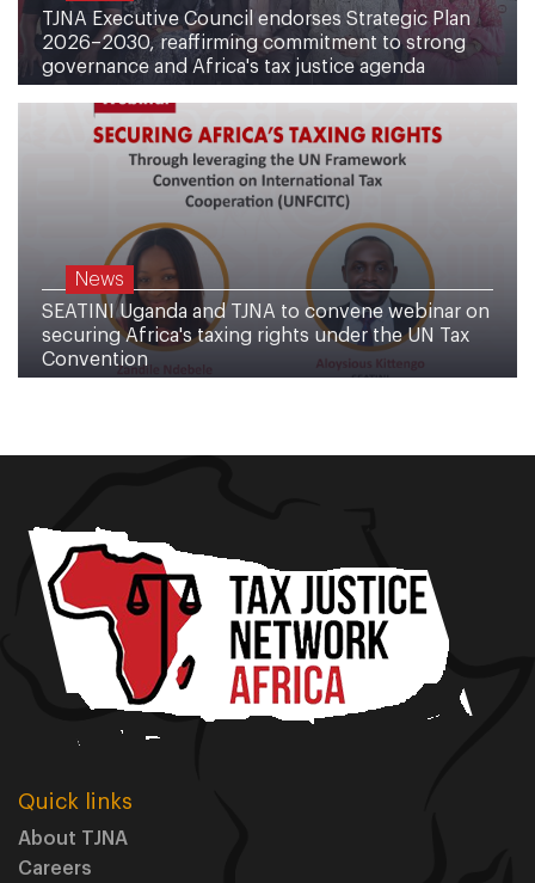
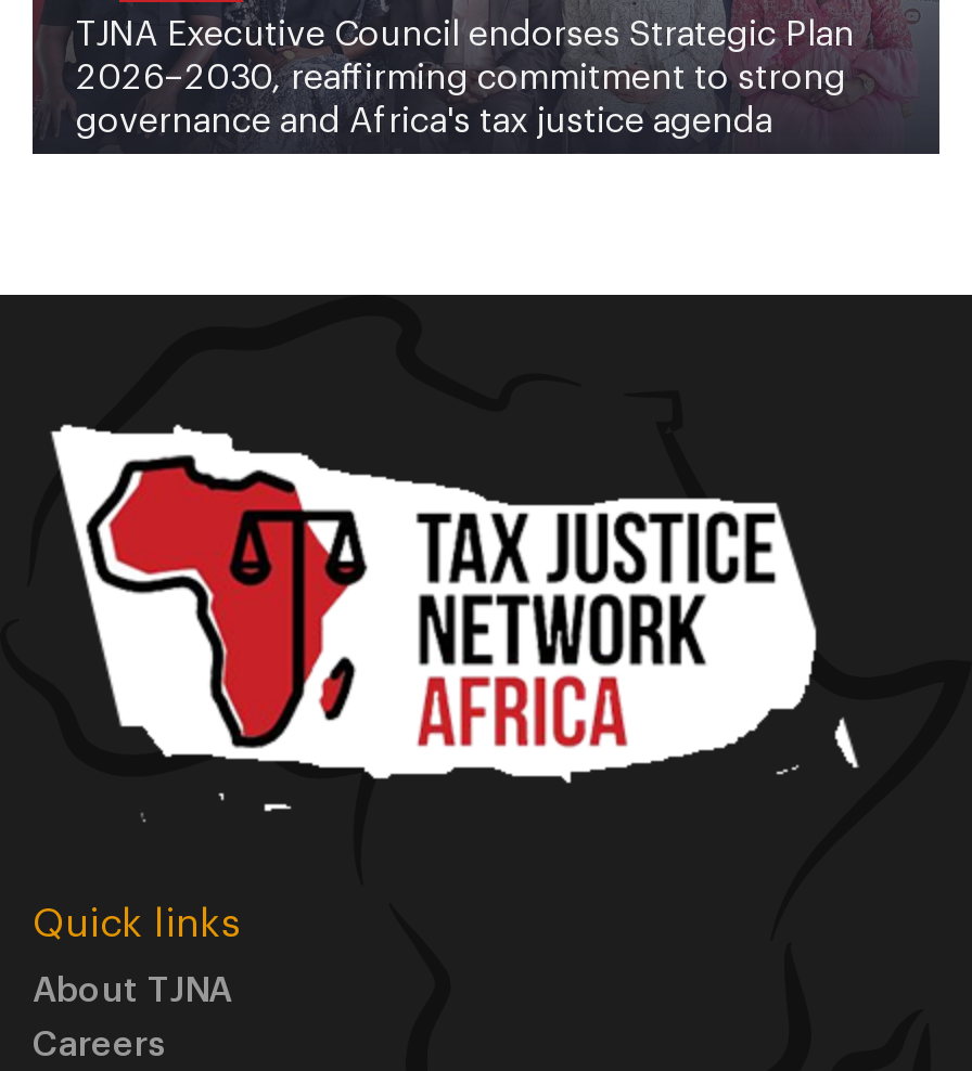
[18,102,517,369] [image] | News | SEATINI Uganda and TJNA to convene webinar on | securing Africa's taxing rights under the UN Tax | Convention -> none

